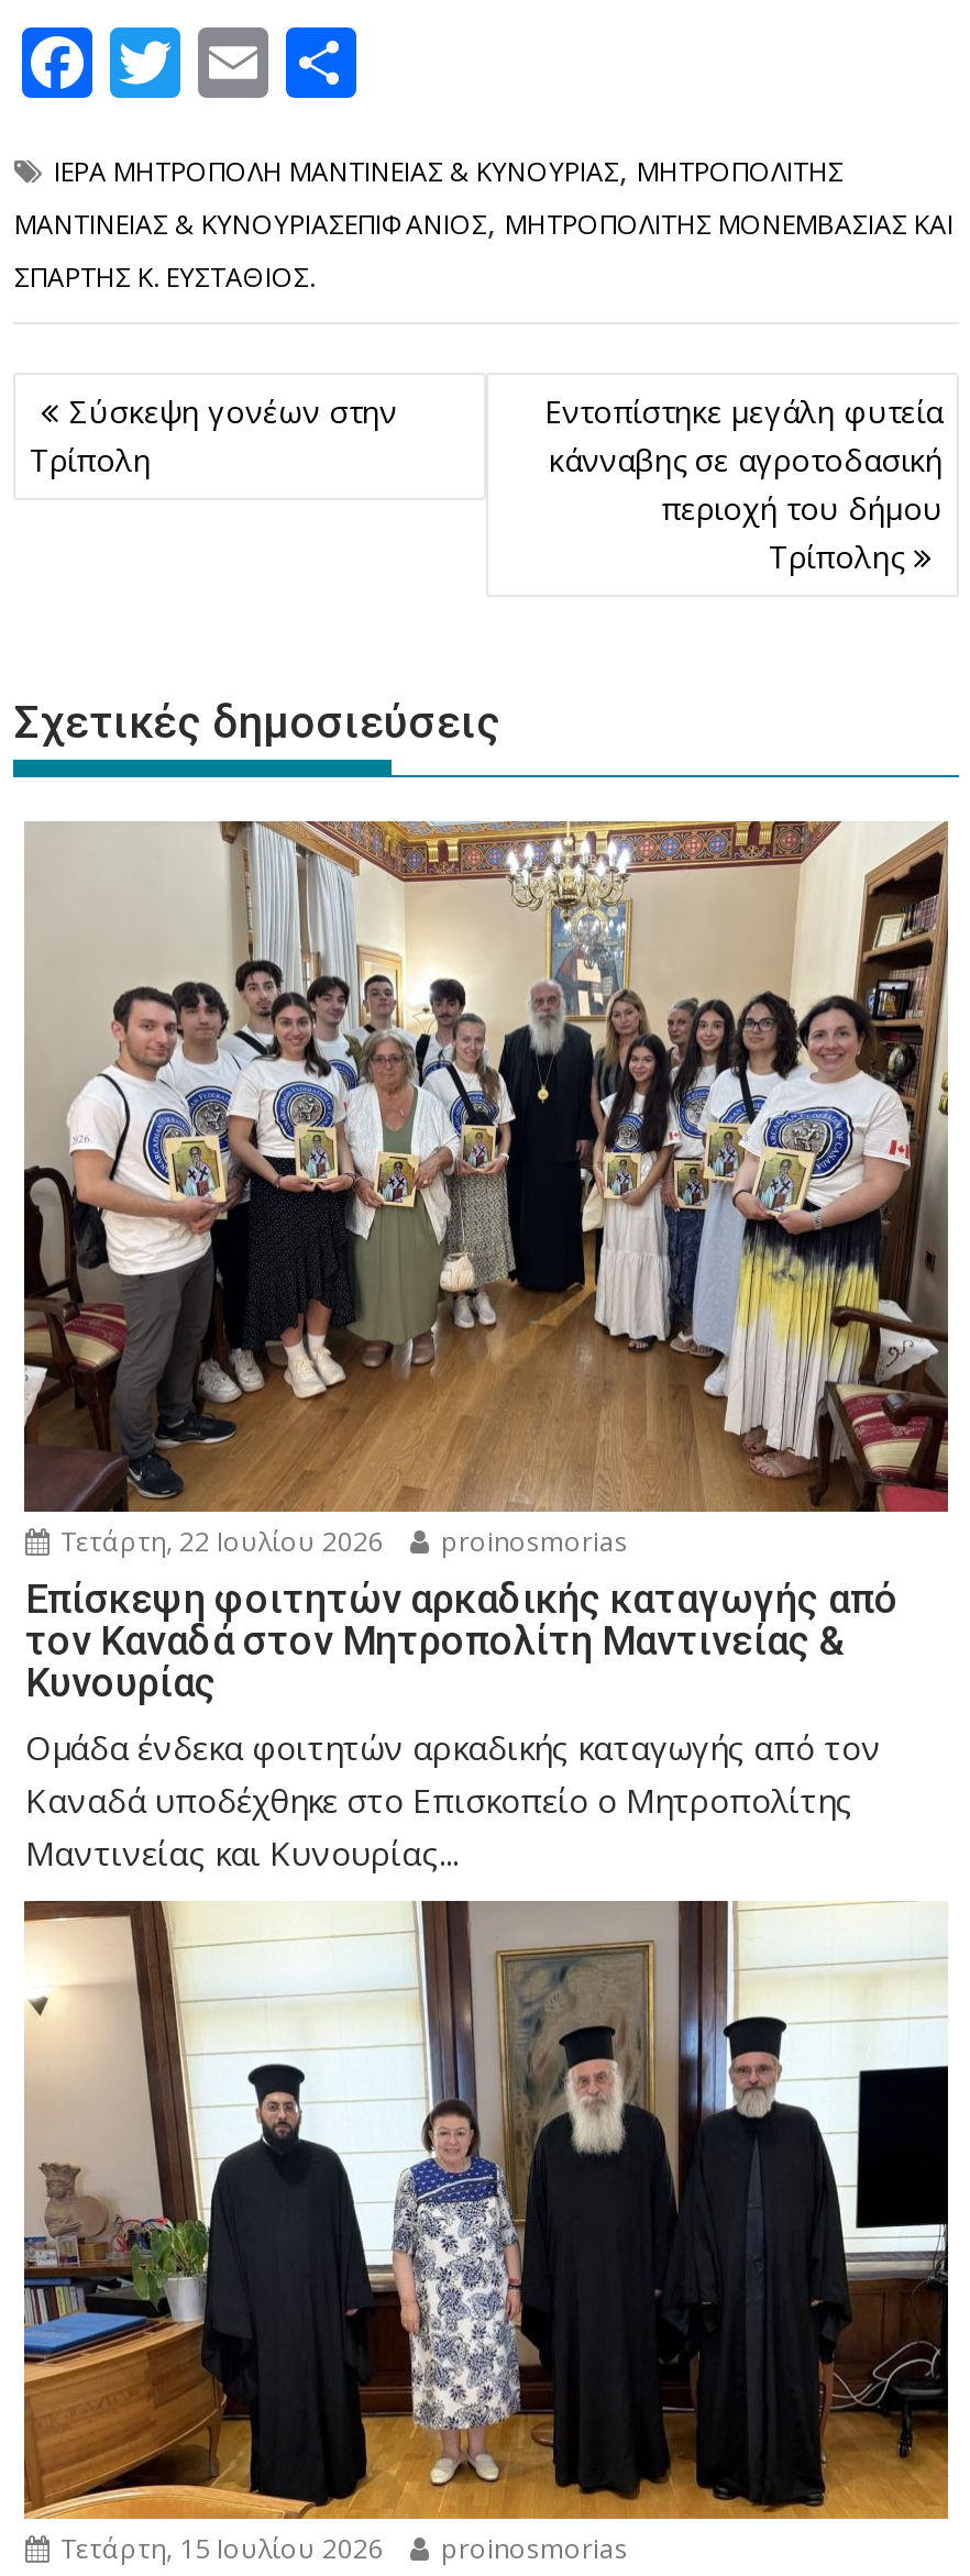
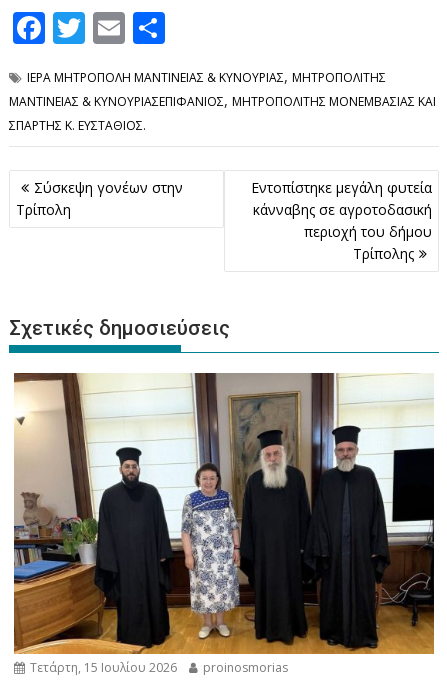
[22,820,950,1874] [image] | Τετάρτη, 22 Ιουλίου 2026 | proinosmorias | Επίσκεψη φοιτητών αρκαδικής καταγωγής από | τον Καναδά στον Μητροπολίτη Μαντινείας & | Κυνουρίας | Ομάδα ένδεκα φοιτητών αρκαδικής καταγωγής από τον | Καναδά υποδέχθηκε στο Επισκοπείο ο Μητροπολίτης | Μαντινείας και Κυνουρίας... -> none

